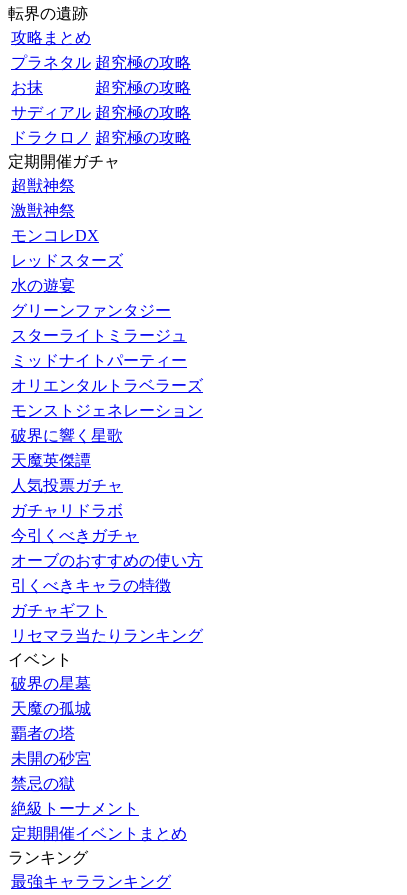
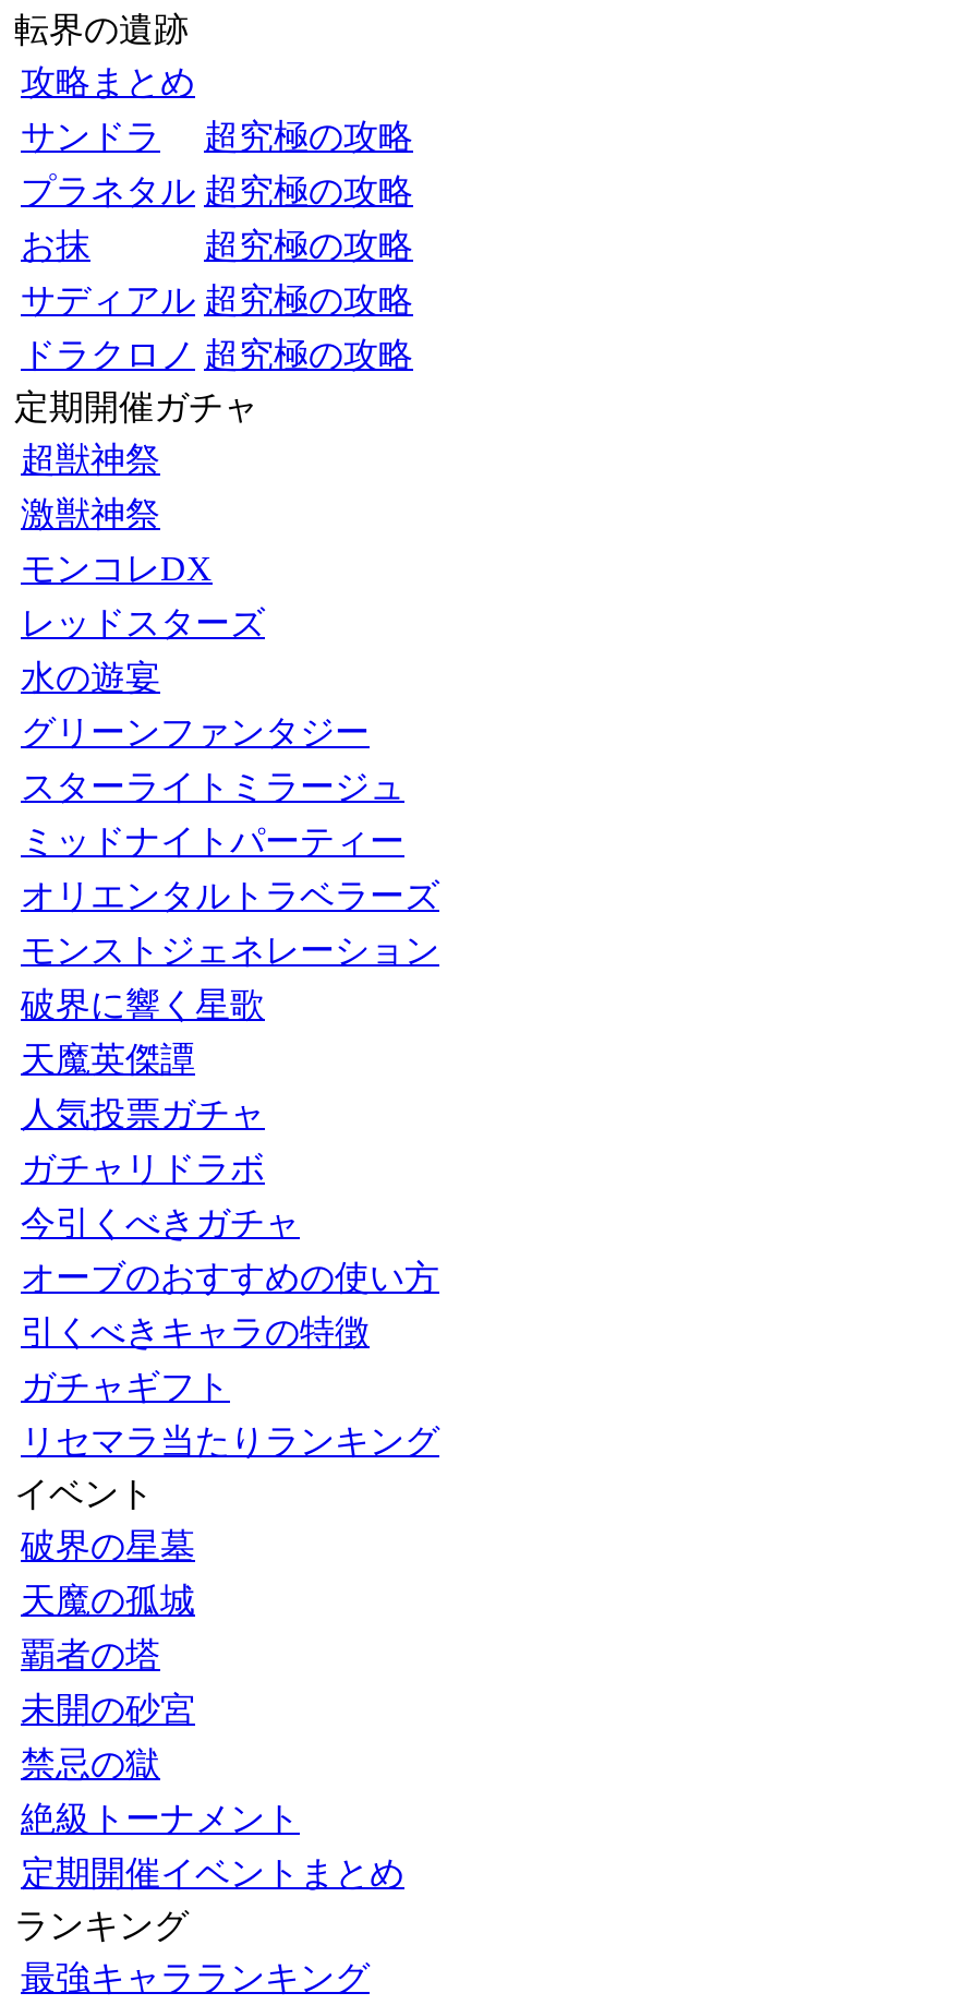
none -> [21,118,413,155] サンドラ | 超究極の攻略

